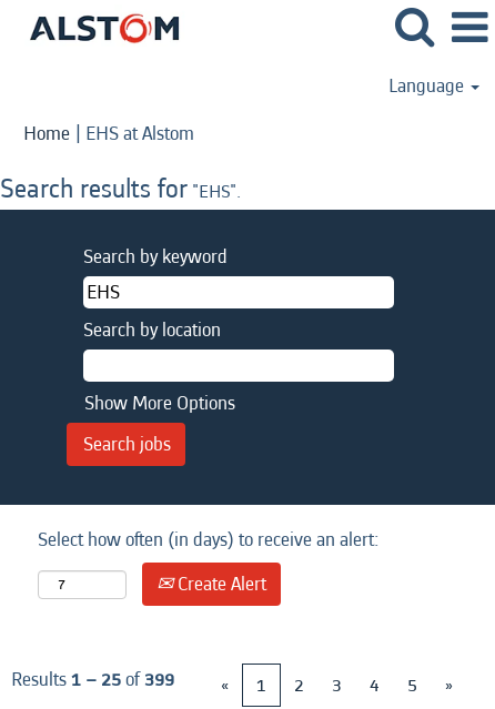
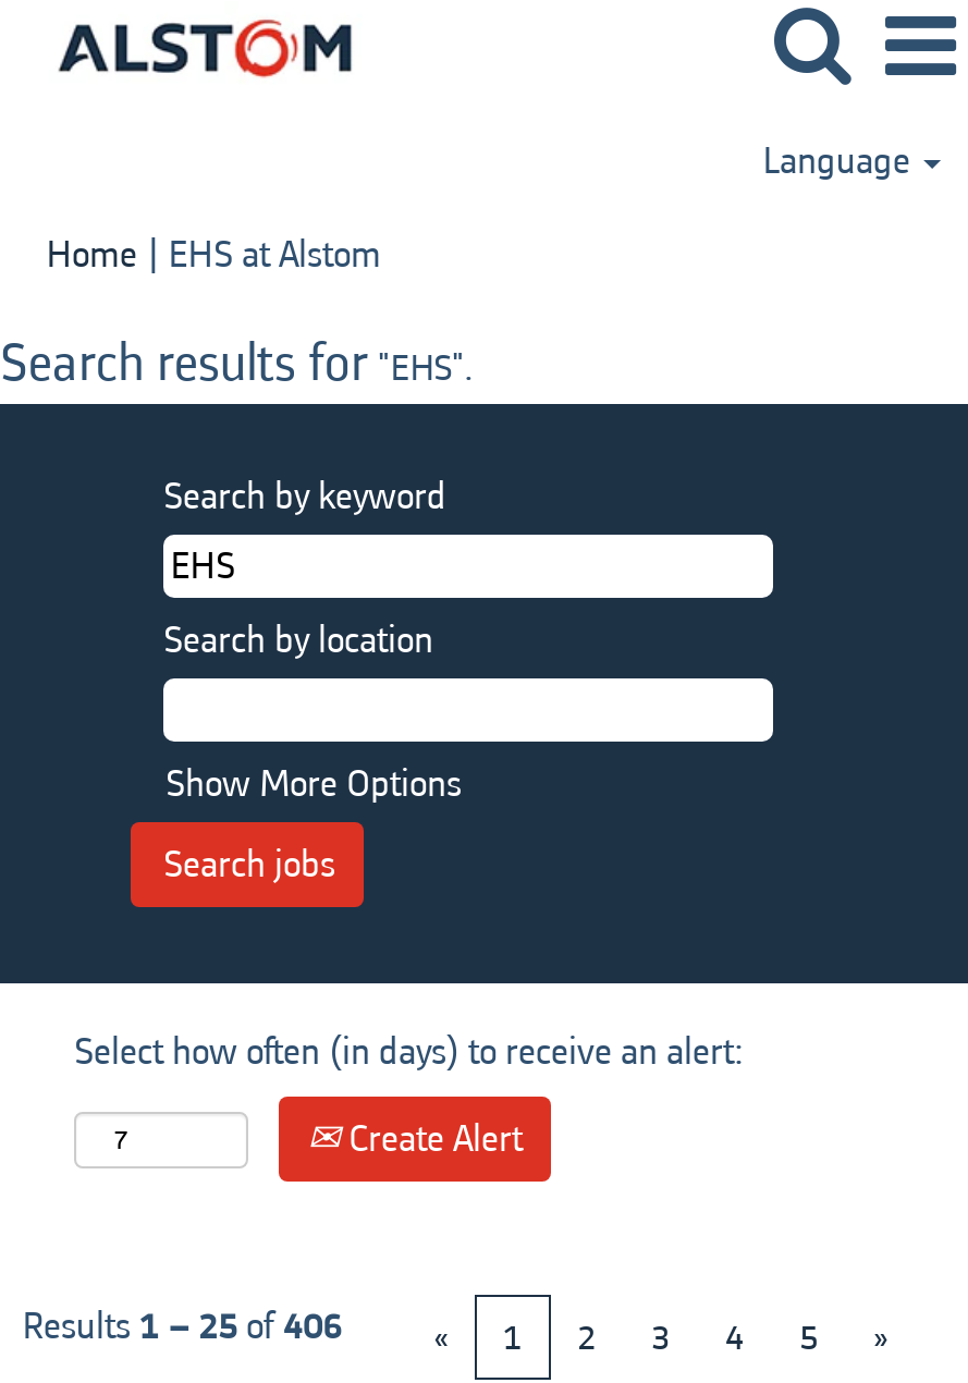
[11,666,174,693] Results 1 – 25 of399 -> [22,1299,342,1354] Results 1 – 25 of406

